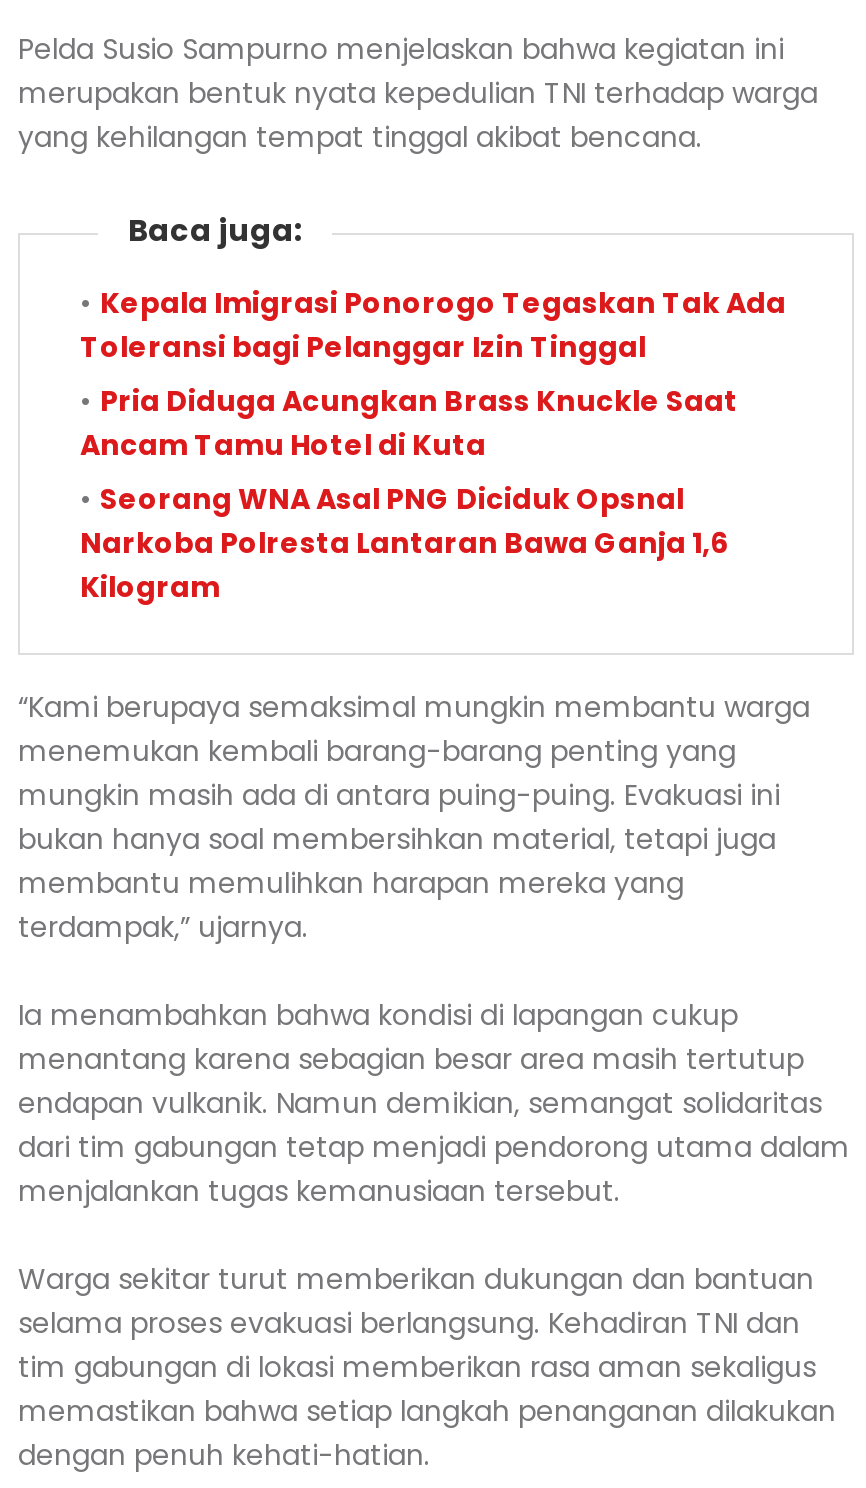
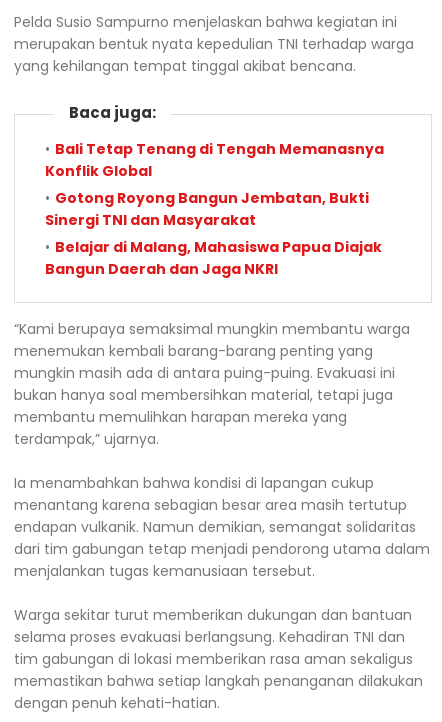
[80,283,786,607] Kepala Imigrasi Ponorogo Tegaskan Tak Ada | Toleransi bagi Pelanggar Izin Tinggal | Pria Diduga Acungkan Brass Knuckle Saat | Ancam Tamu Hotel di Kuta | Seorang WNA Asal PNG Diciduk Opsnal | Narkoba Polresta Lantaran Bawa Ganja 1,6 | Kilogram -> [45,139,384,279] Bali Tetap Tenang di Tengah Memanasnya | Konflik Global | Gotong Royong Bangun Jembatan, Bukti | Sinergi TNI dan Masyarakat | Belajar di Malang, Mahasiswa Papua Diajak | Bangun Daerah dan Jaga NKRI

